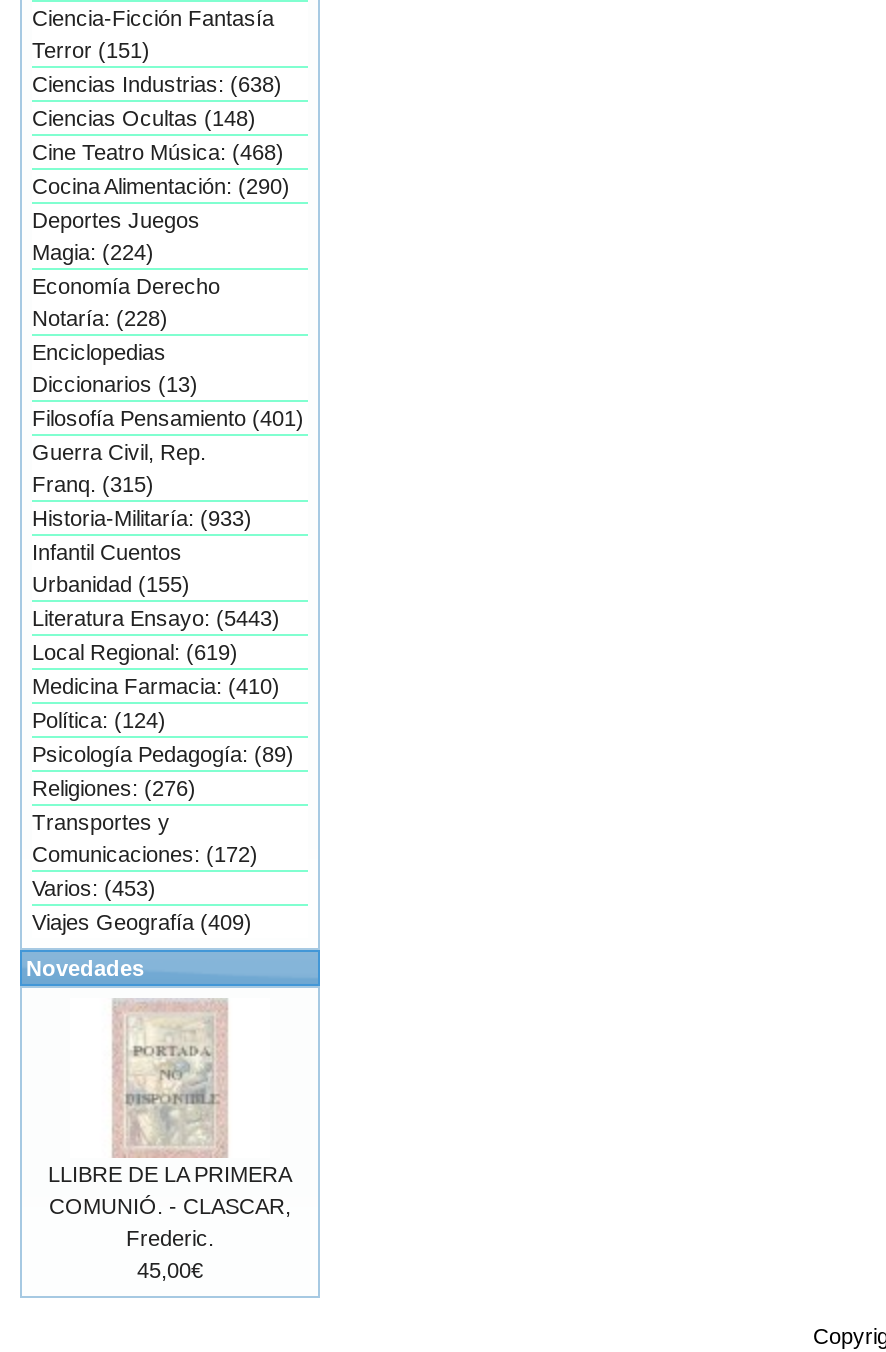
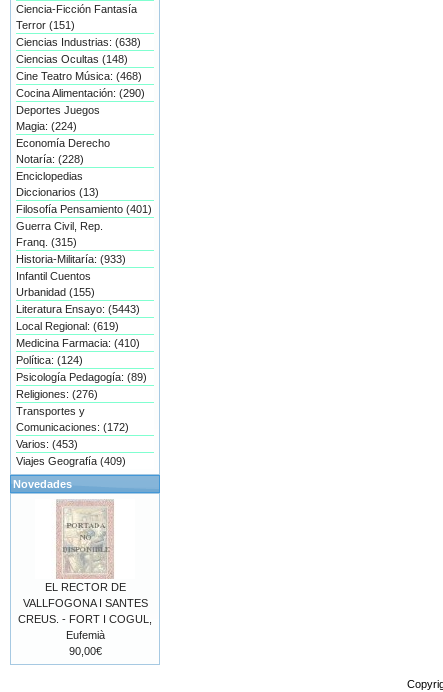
[48,1162,292,1282] LLIBRE DE LA PRIMERA | COMUNIÓ. - CLASCAR, | Frederic. | 45,00€ -> [18,581,152,657] EL RECTOR DE | VALLFOGONA I SANTES | CREUS. - FORT I COGUL, | Eufemià | 90,00€

